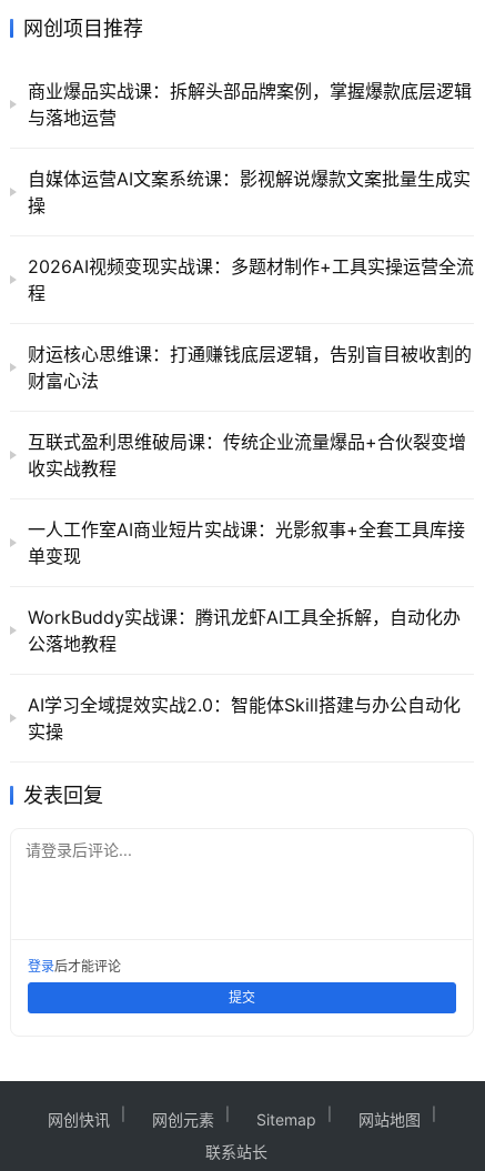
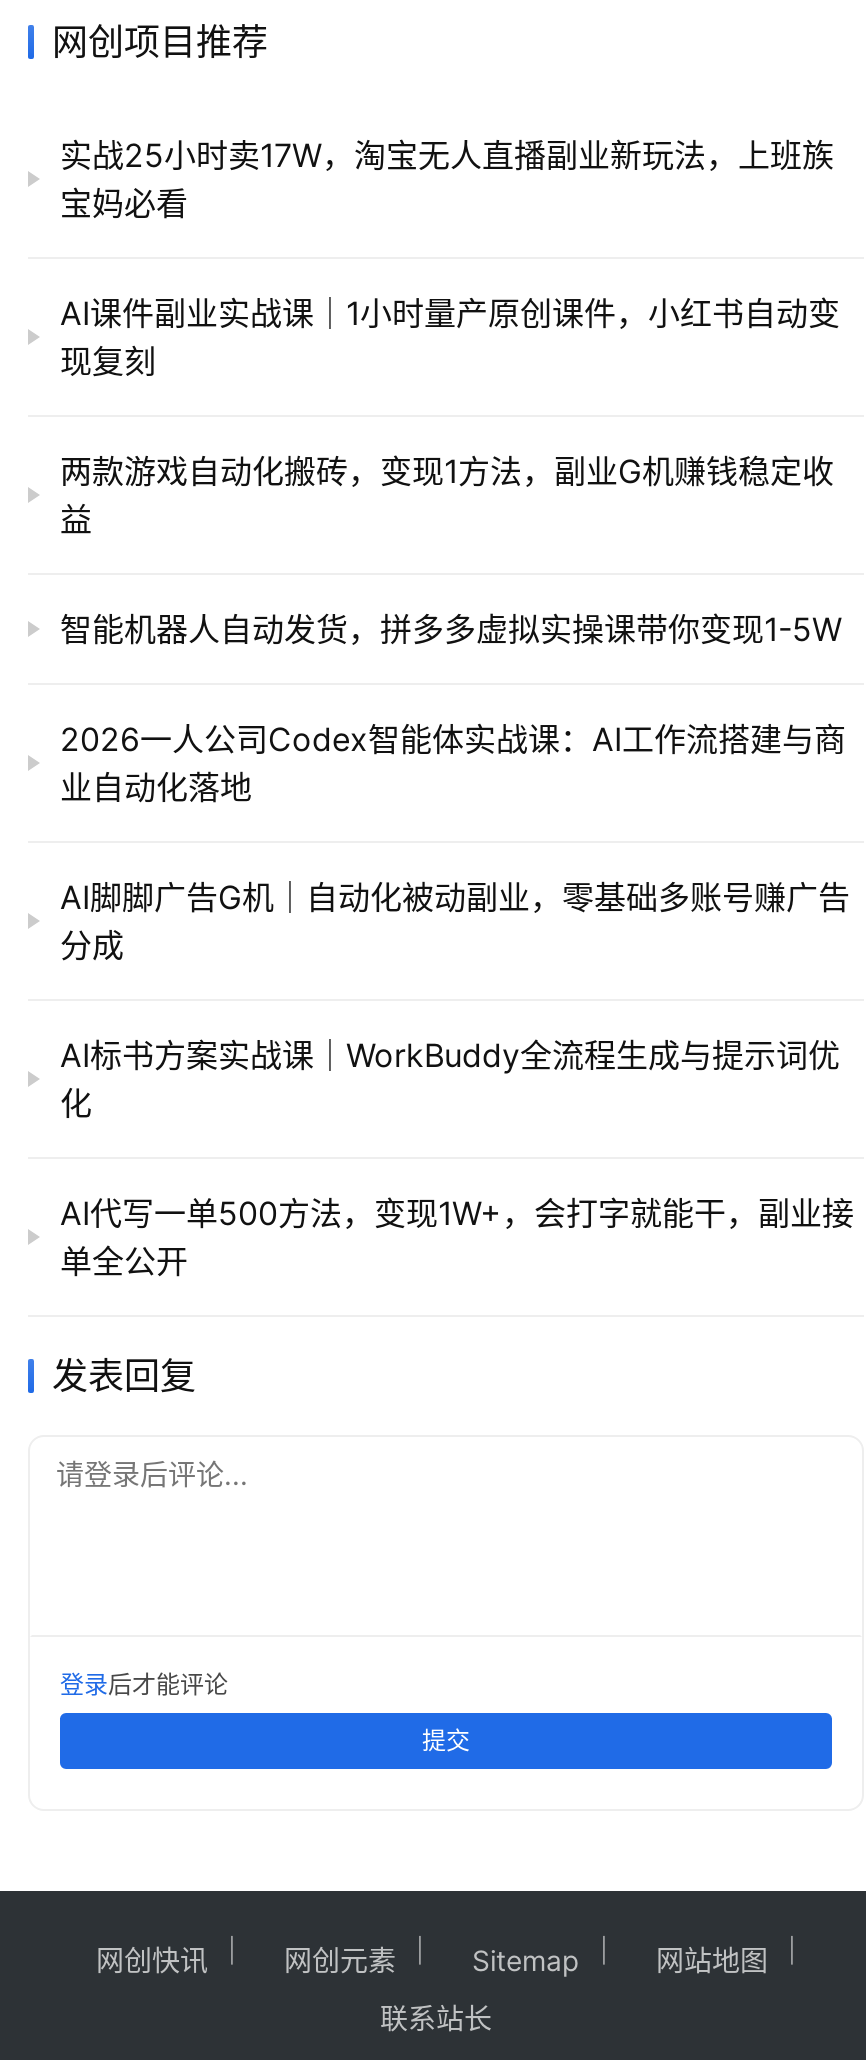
[28,80,472,129] 商业爆品实战课：拆解头部品牌案例，掌握爆款底层逻辑 | 与落地运营 -> [60,136,834,224] 实战25小时卖17W，淘宝无人直播副业新玩法，上班族 | 宝妈必看
[28,167,471,216] 自媒体运营AI文案系统课：影视解说爆款文案批量生成实 | 操 -> [60,294,840,382] AI课件副业实战课｜1小时量产原创课件，小红书自动变 | 现复刻
[28,255,474,304] 2026AI视频变现实战课：多题材制作+工具实操运营全流 | 程 -> [60,452,834,540] 两款游戏自动化搬砖，变现1方法，副业G机赚钱稳定收 | 益
[28,343,472,392] 财运核心思维课：打通赚钱底层逻辑，告别盲目被收割的 | 财富心法 -> [60,610,842,650] 智能机器人自动发货，拼多多虚拟实操课带你变现1-5W
[28,431,466,479] 互联式盈利思维破局课：传统企业流量爆品+合伙裂变增 | 收实战教程 -> [60,720,846,808] 2026一人公司Codex智能体实战课：AI工作流搭建与商 | 业自动化落地
[28,518,465,567] 一人工作室AI商业短片实战课：光影叙事+全套工具库接 | 单变现 -> [60,878,850,966] AI脚脚广告G机｜自动化被动副业，零基础多账号赚广告 | 分成
[28,606,461,655] WorkBuddy实战课：腾讯龙虾AI工具全拆解，自动化办 | 公落地教程 -> [60,1036,840,1124] AI标书方案实战课｜WorkBuddy全流程生成与提示词优 | 化
[28,694,461,742] AI学习全域提效实战2.0：智能体Skill搭建与办公自动化 | 实操 -> [60,1194,854,1282] AI代写一单500方法，变现1W+，会打字就能干，副业接 | 单全公开

